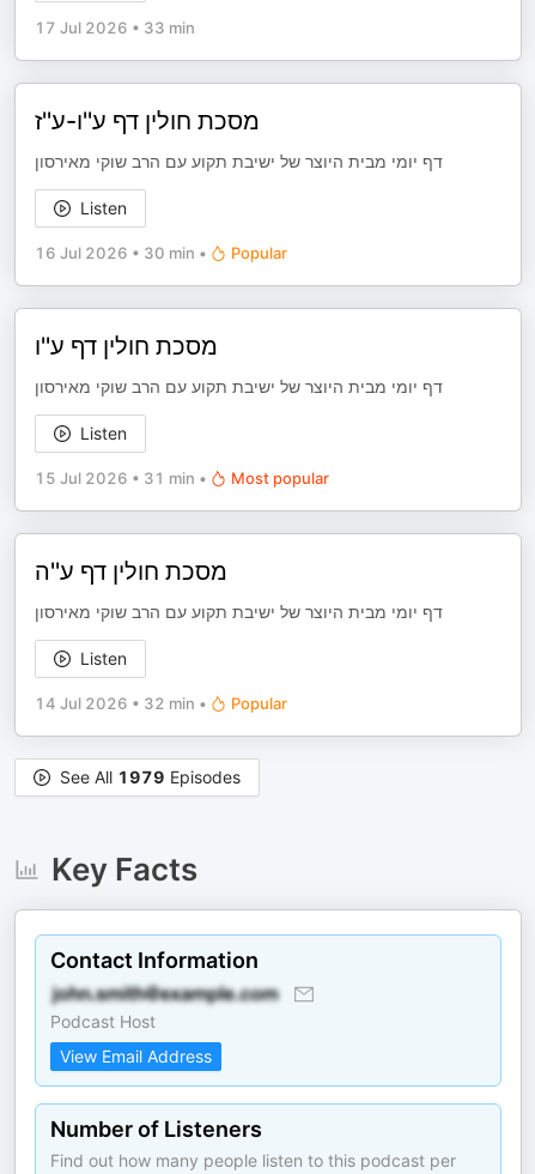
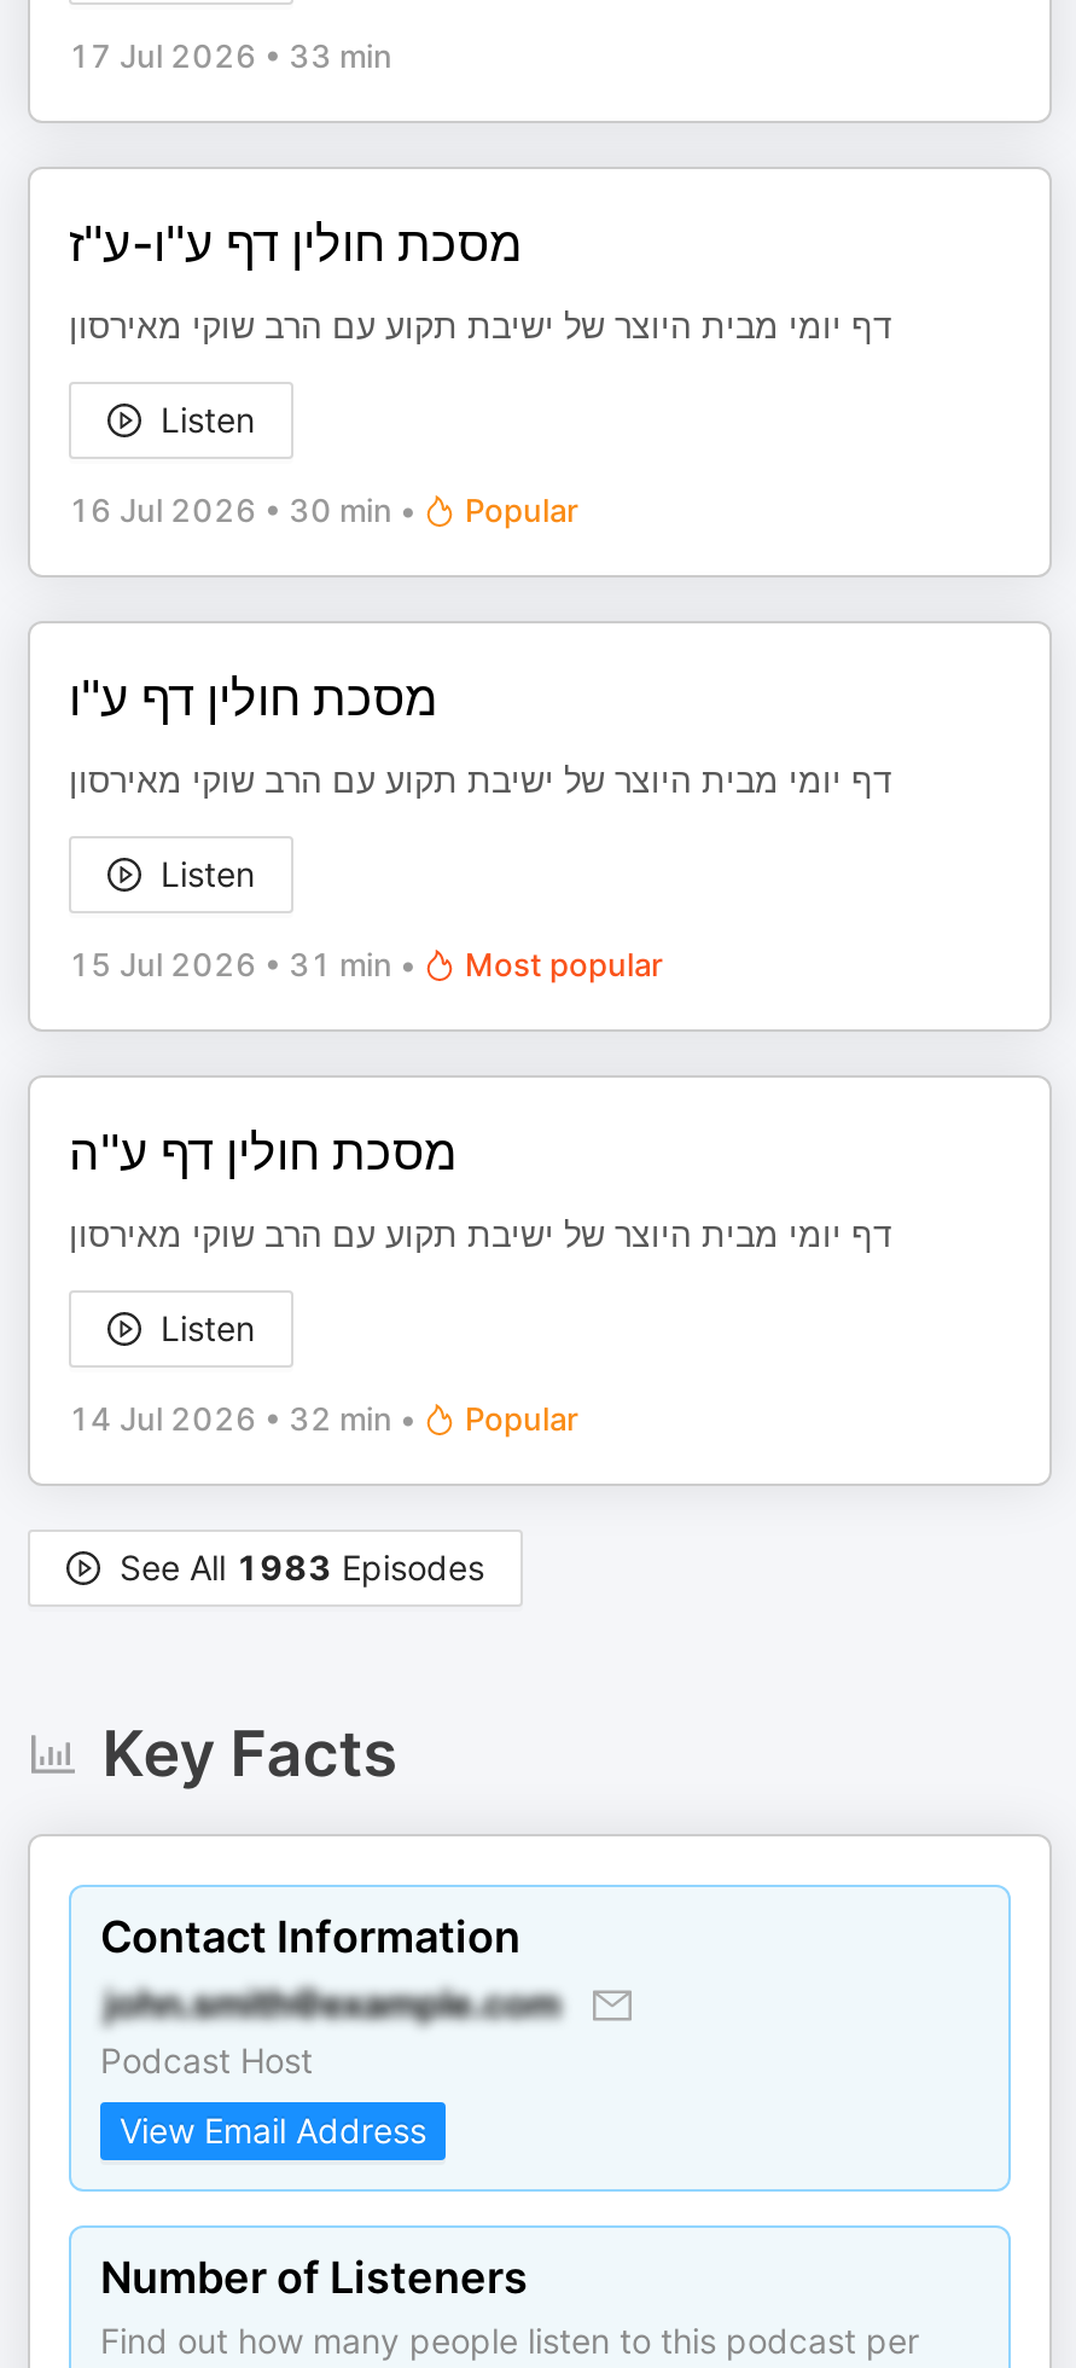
[60,767,241,787] See All 1979 Episodes -> [120,1546,484,1588] See All 1983 Episodes

